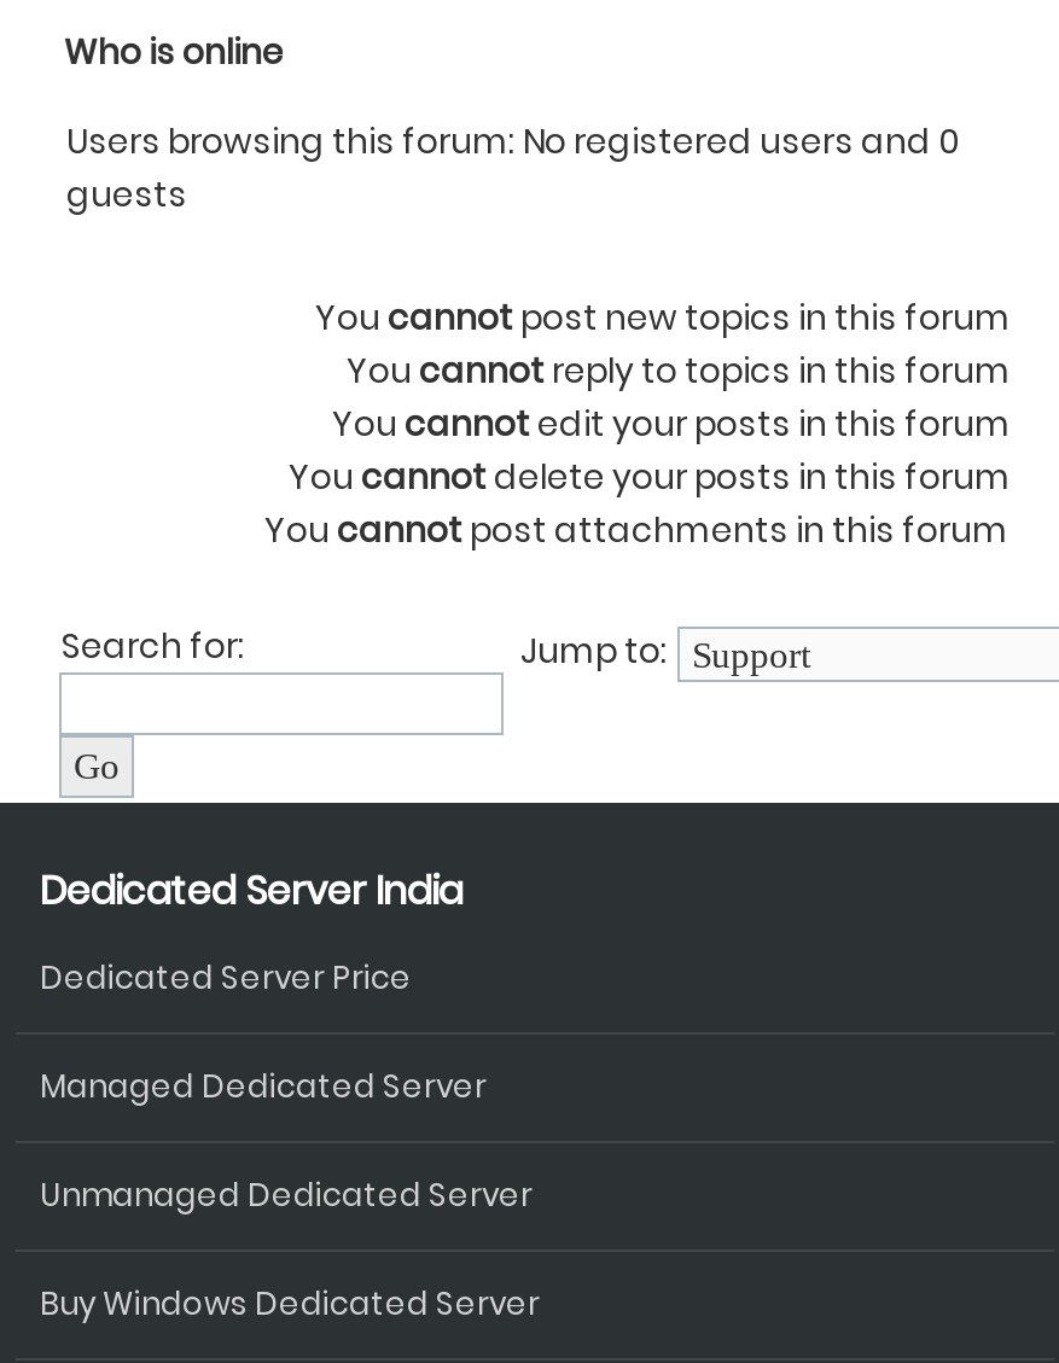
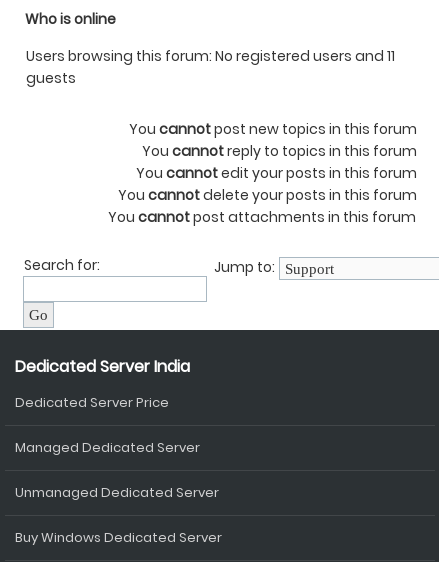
[66,117,960,165] Users browsing this forum: No registered users and 0 -> [26,46,395,66] Users browsing this forum: No registered users and 11

